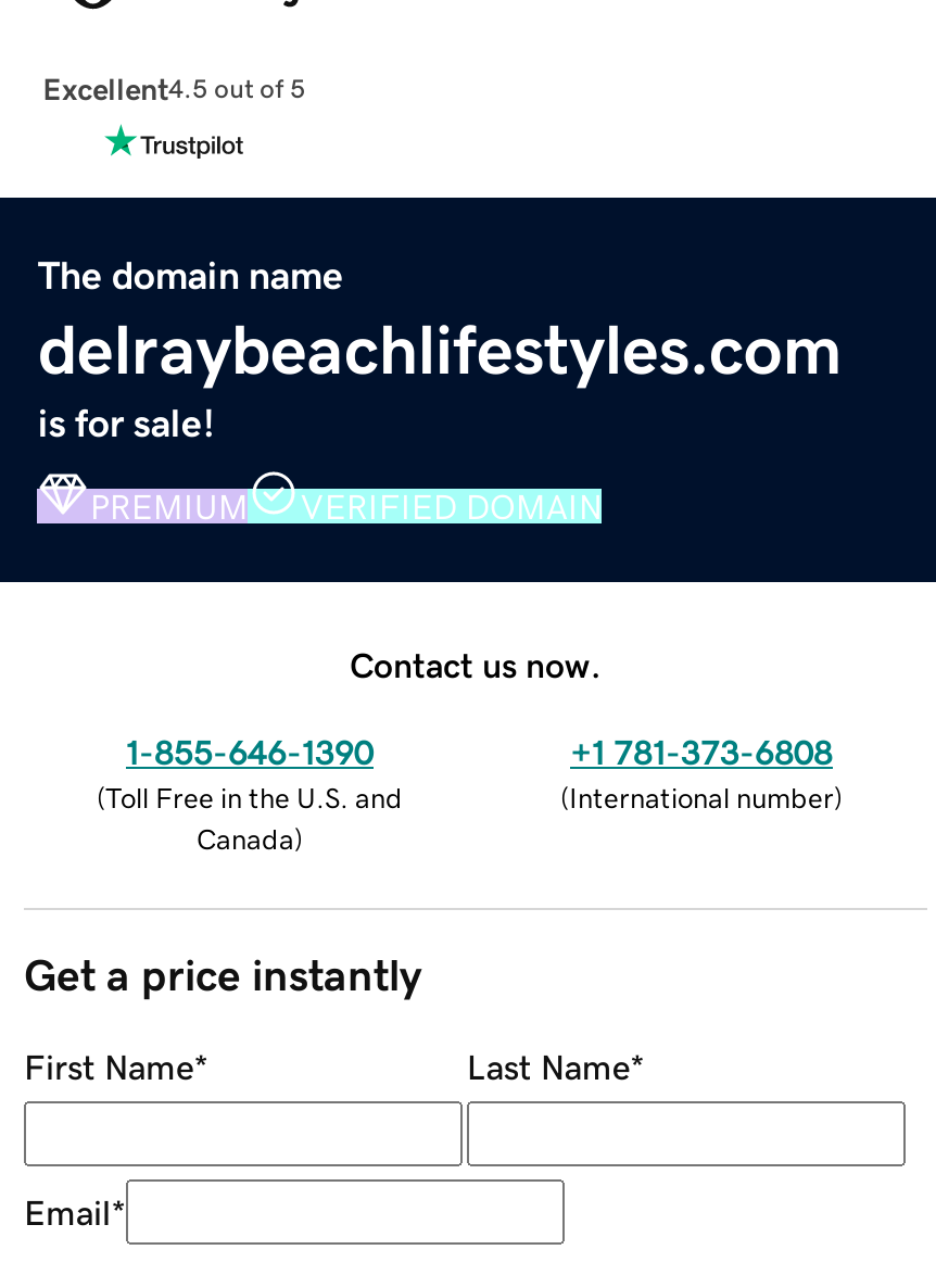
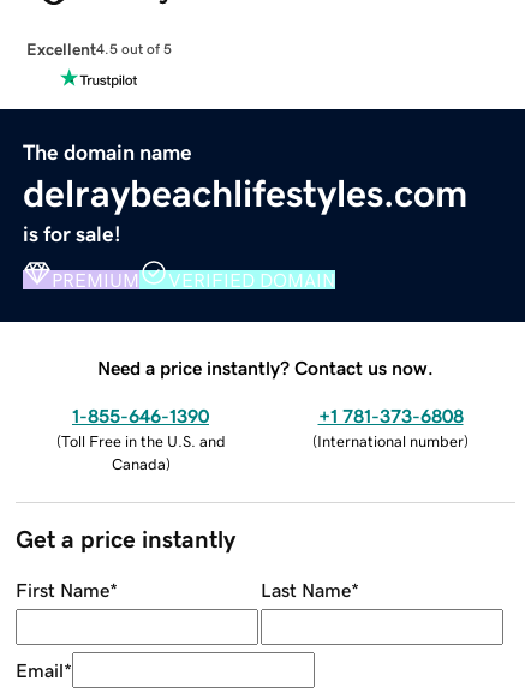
[350,646,602,681] Contact us now. -> [97,357,434,377] Need a price instantly? Contact us now.

